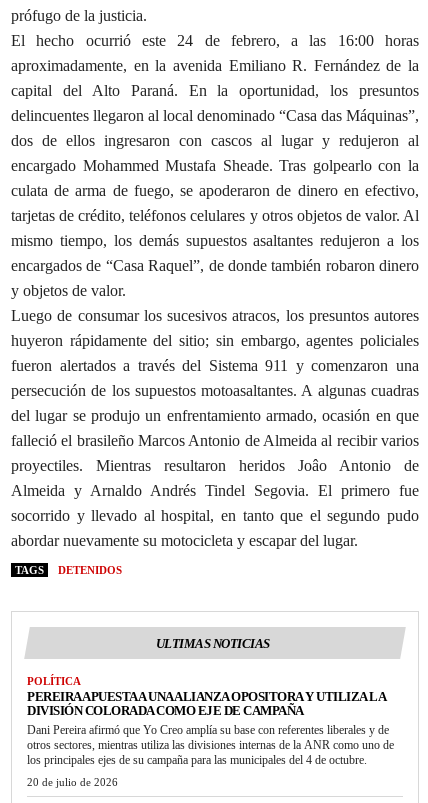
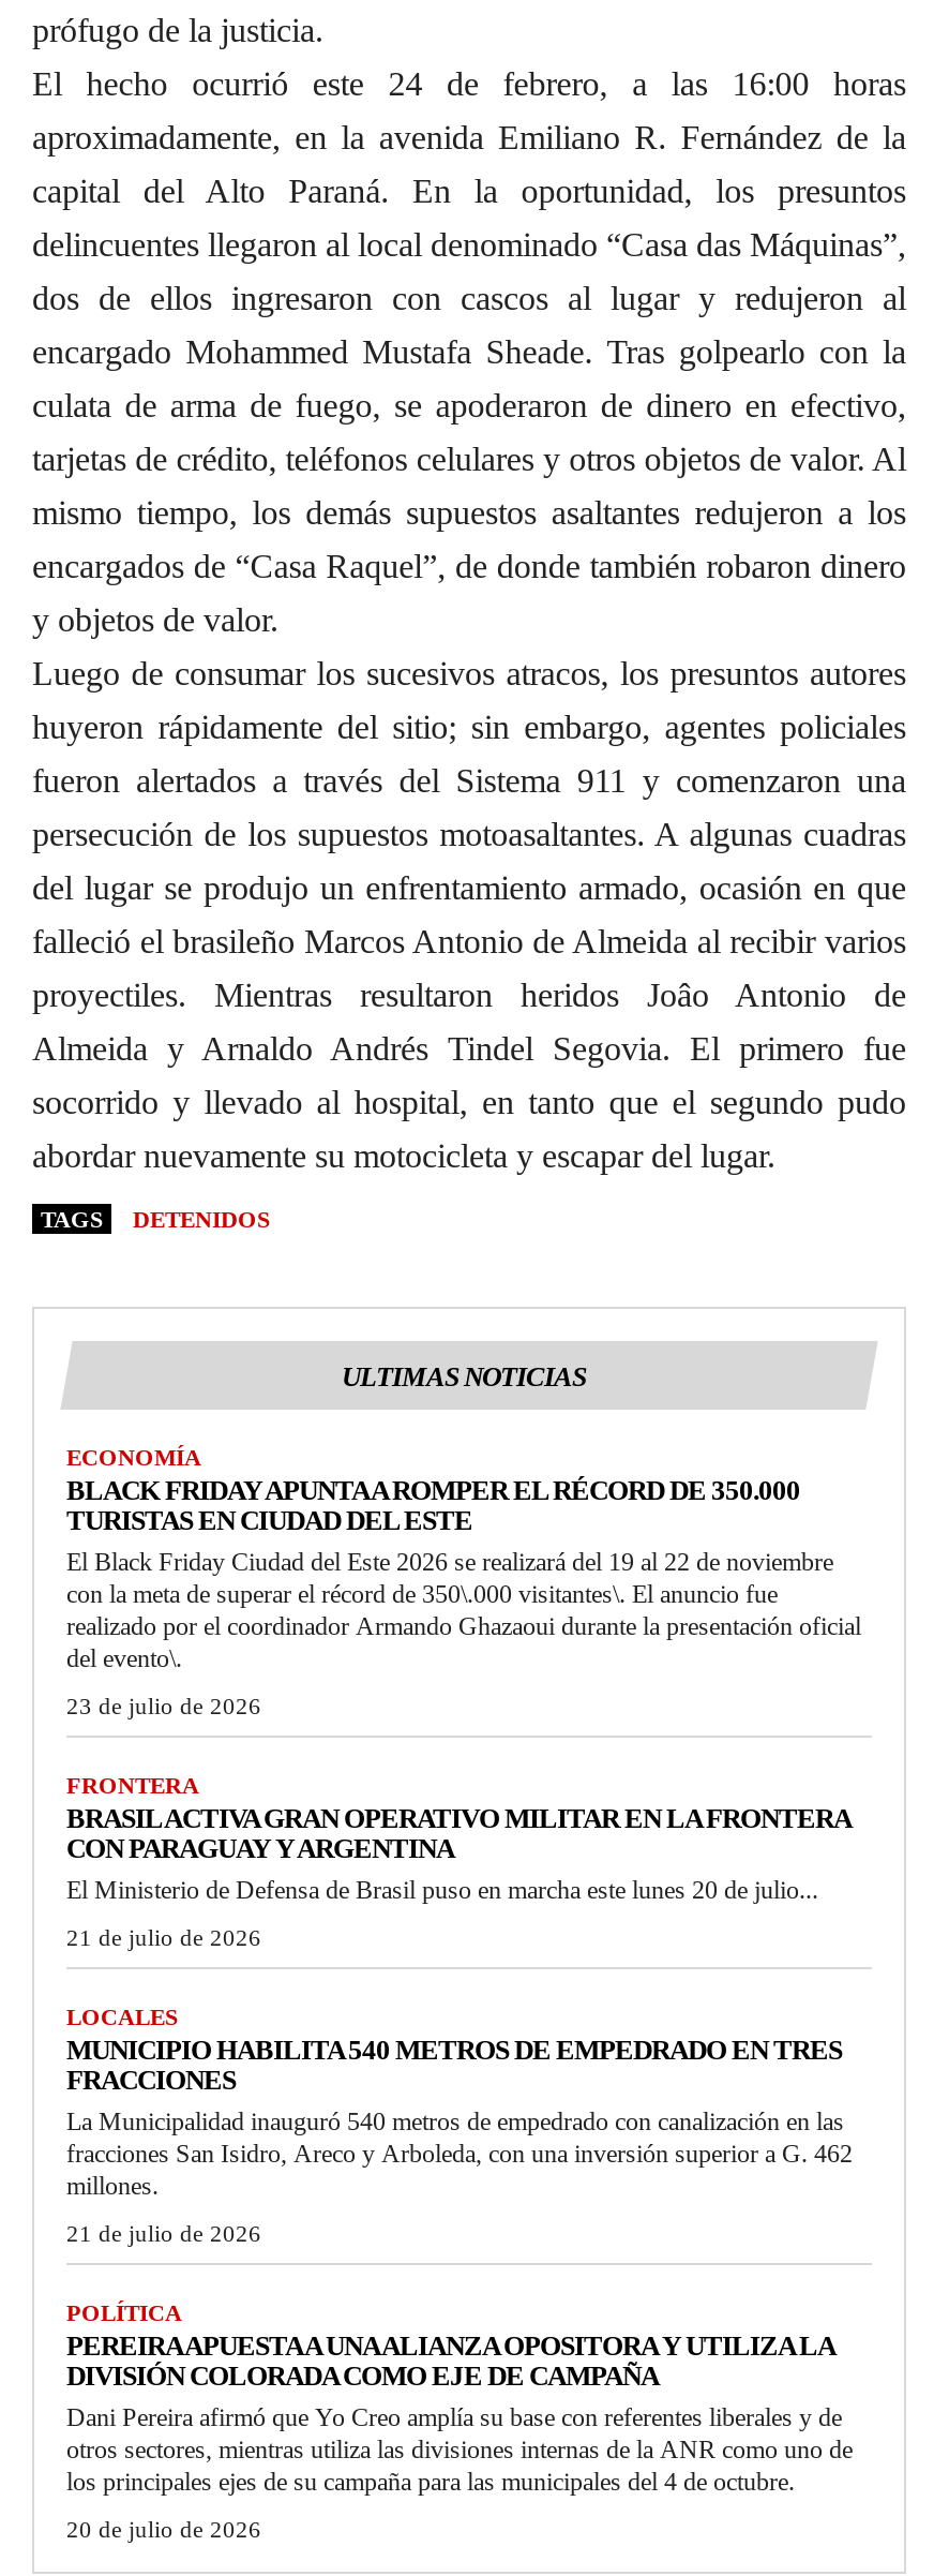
none -> [66,1443,861,2245] ECONOMÍA | BLACK FRIDAY APUNTA A ROMPER EL RÉCORD DE 350.000 | TURISTAS EN CIUDAD DEL ESTE | El Black Friday Ciudad del Este 2026 se realizará del 19 al 22 de noviembre | con la meta de superar el récord de 350\.000 visitantes\. El anuncio fue | realizado por el coordinador Armando Ghazaoui durante la presentación oficial | del evento\. | 23 de julio de 2026 | FRONTERA | BRASIL ACTIVA GRAN OPERATIVO MILITAR EN LA FRONTERA | CON PARAGUAY Y ARGENTINA | El Ministerio de Defensa de Brasil puso en marcha este lunes 20 de julio... | 21 de julio de 2026 | LOCALES | MUNICIPIO HABILITA 540 METROS DE EMPEDRADO EN TRES | FRACCIONES | La Municipalidad inauguró 540 metros de empedrado con canalización en las | fracciones San Isidro, Areco y Arboleda, con una inversión superior a G. 462 | millones. | 21 de julio de 2026

